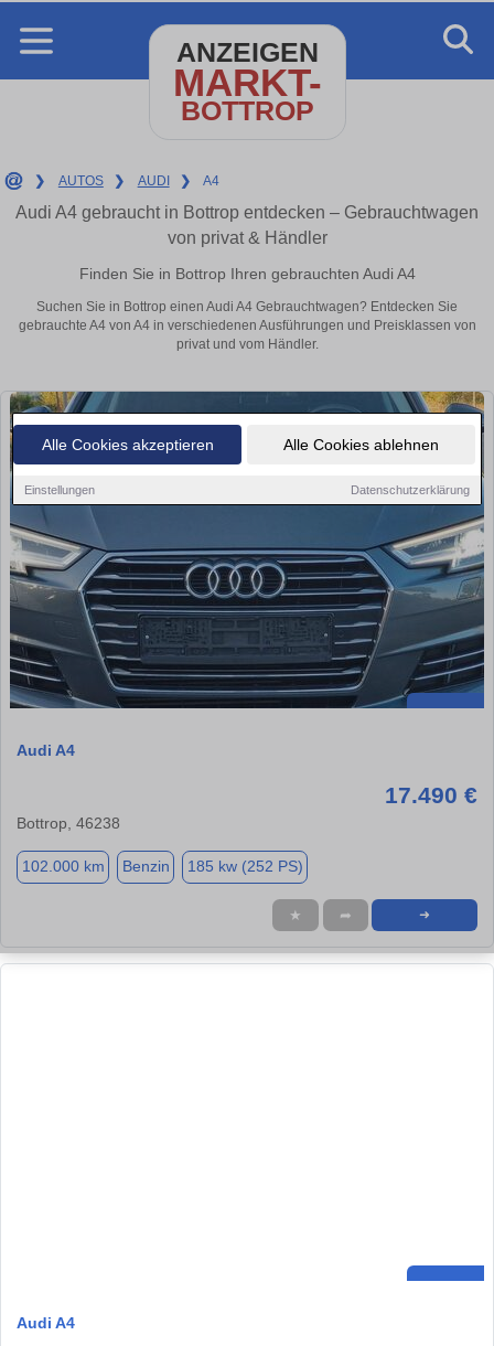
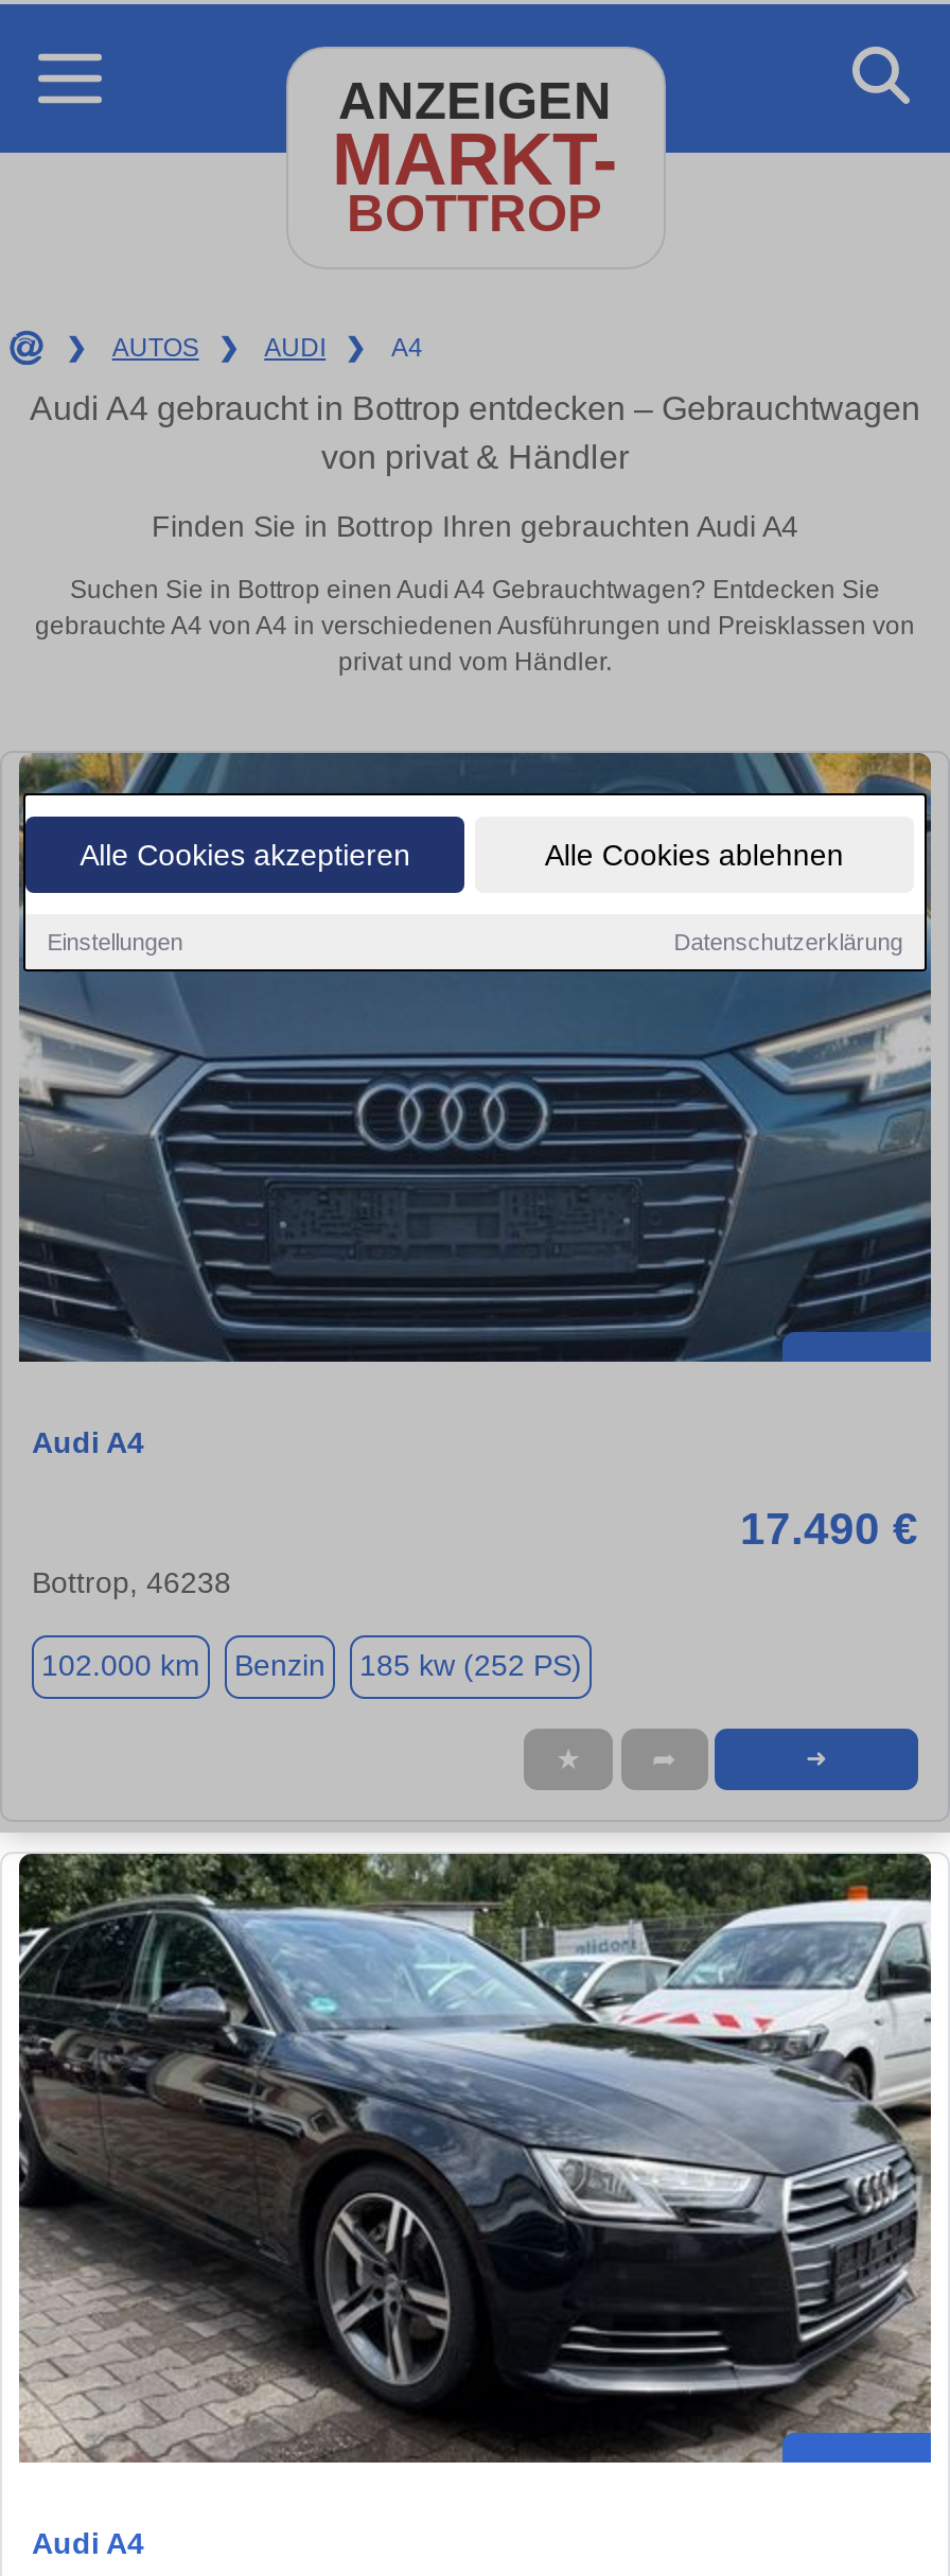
none -> [17,1852,933,2465] [image]

